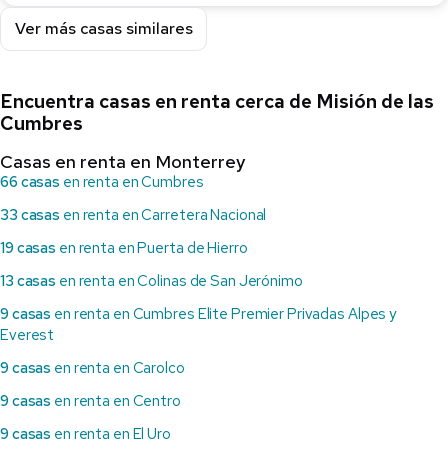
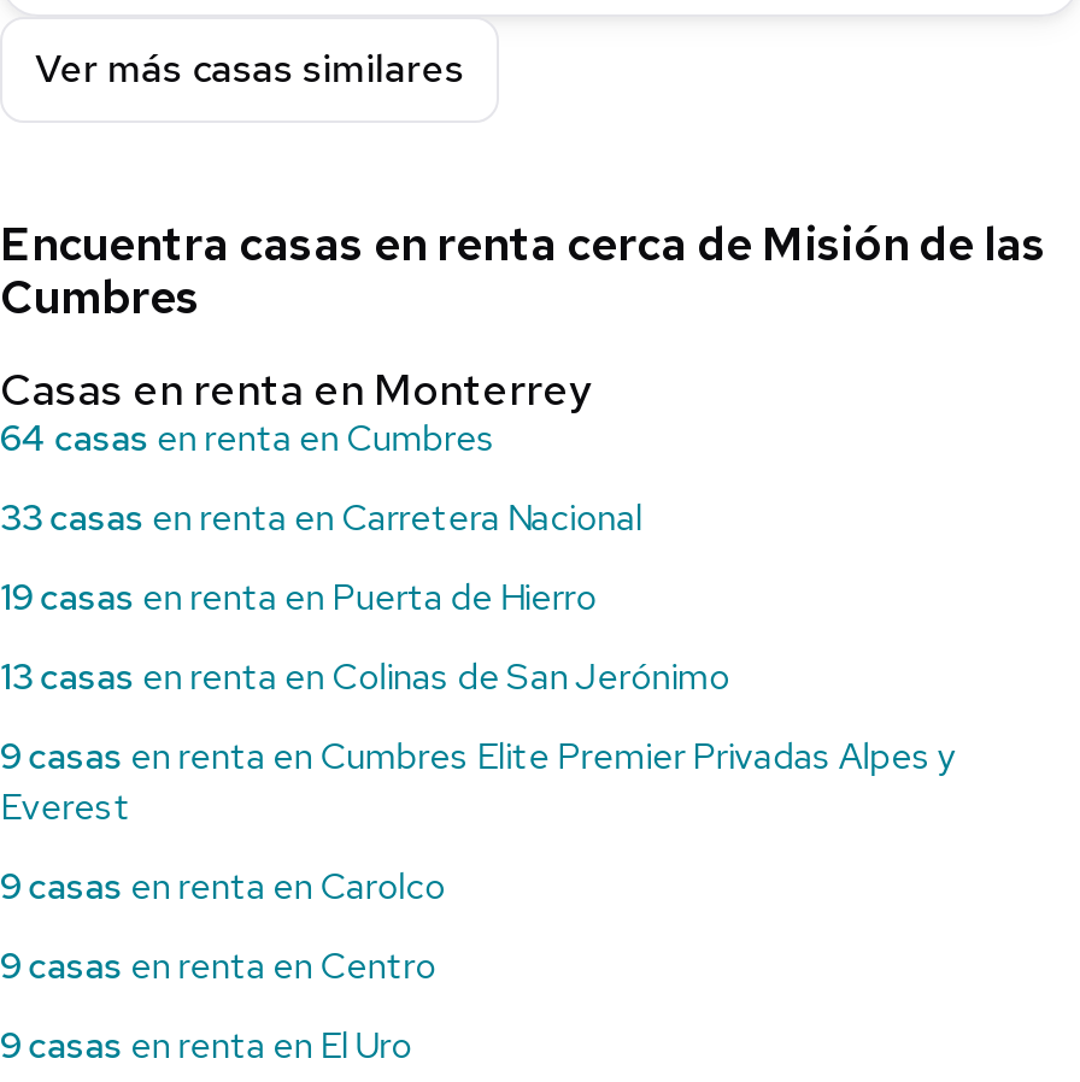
[0,172,204,192] 66 casas en renta en Cumbres -> [0,414,496,462] 64 casas en renta en Cumbres

